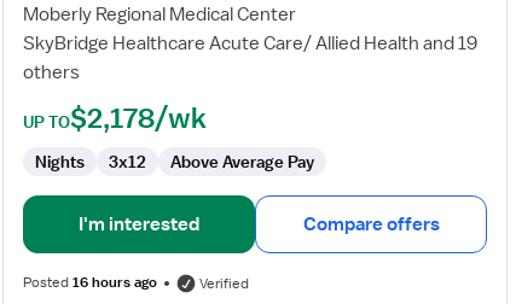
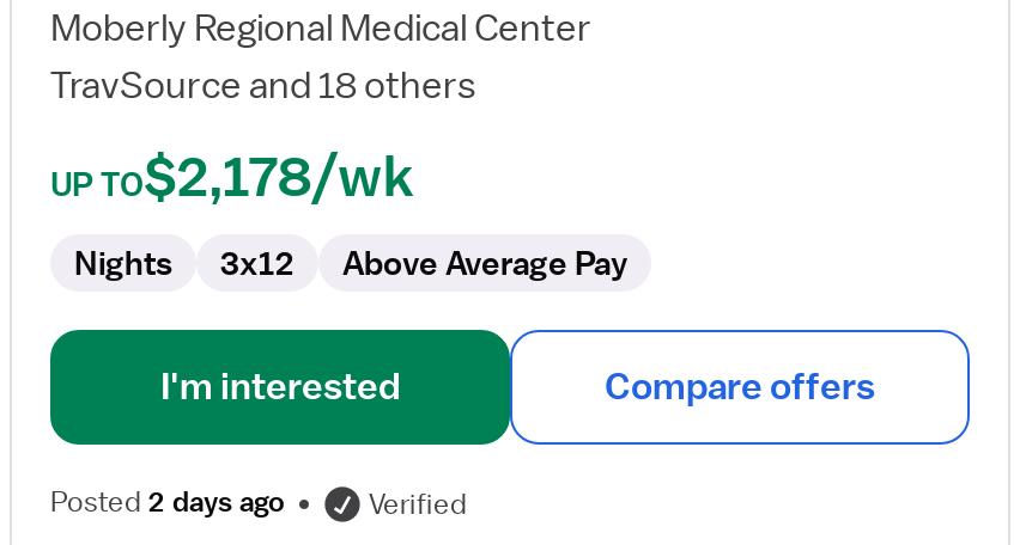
[23,31,477,84] SkyBridge Healthcare Acute Care/ Allied Health and 19 | others -> [50,62,476,110] TravSource and 18 others
[23,273,157,292] Posted 16 hours ago -> [50,483,285,521] Posted 2 days ago

